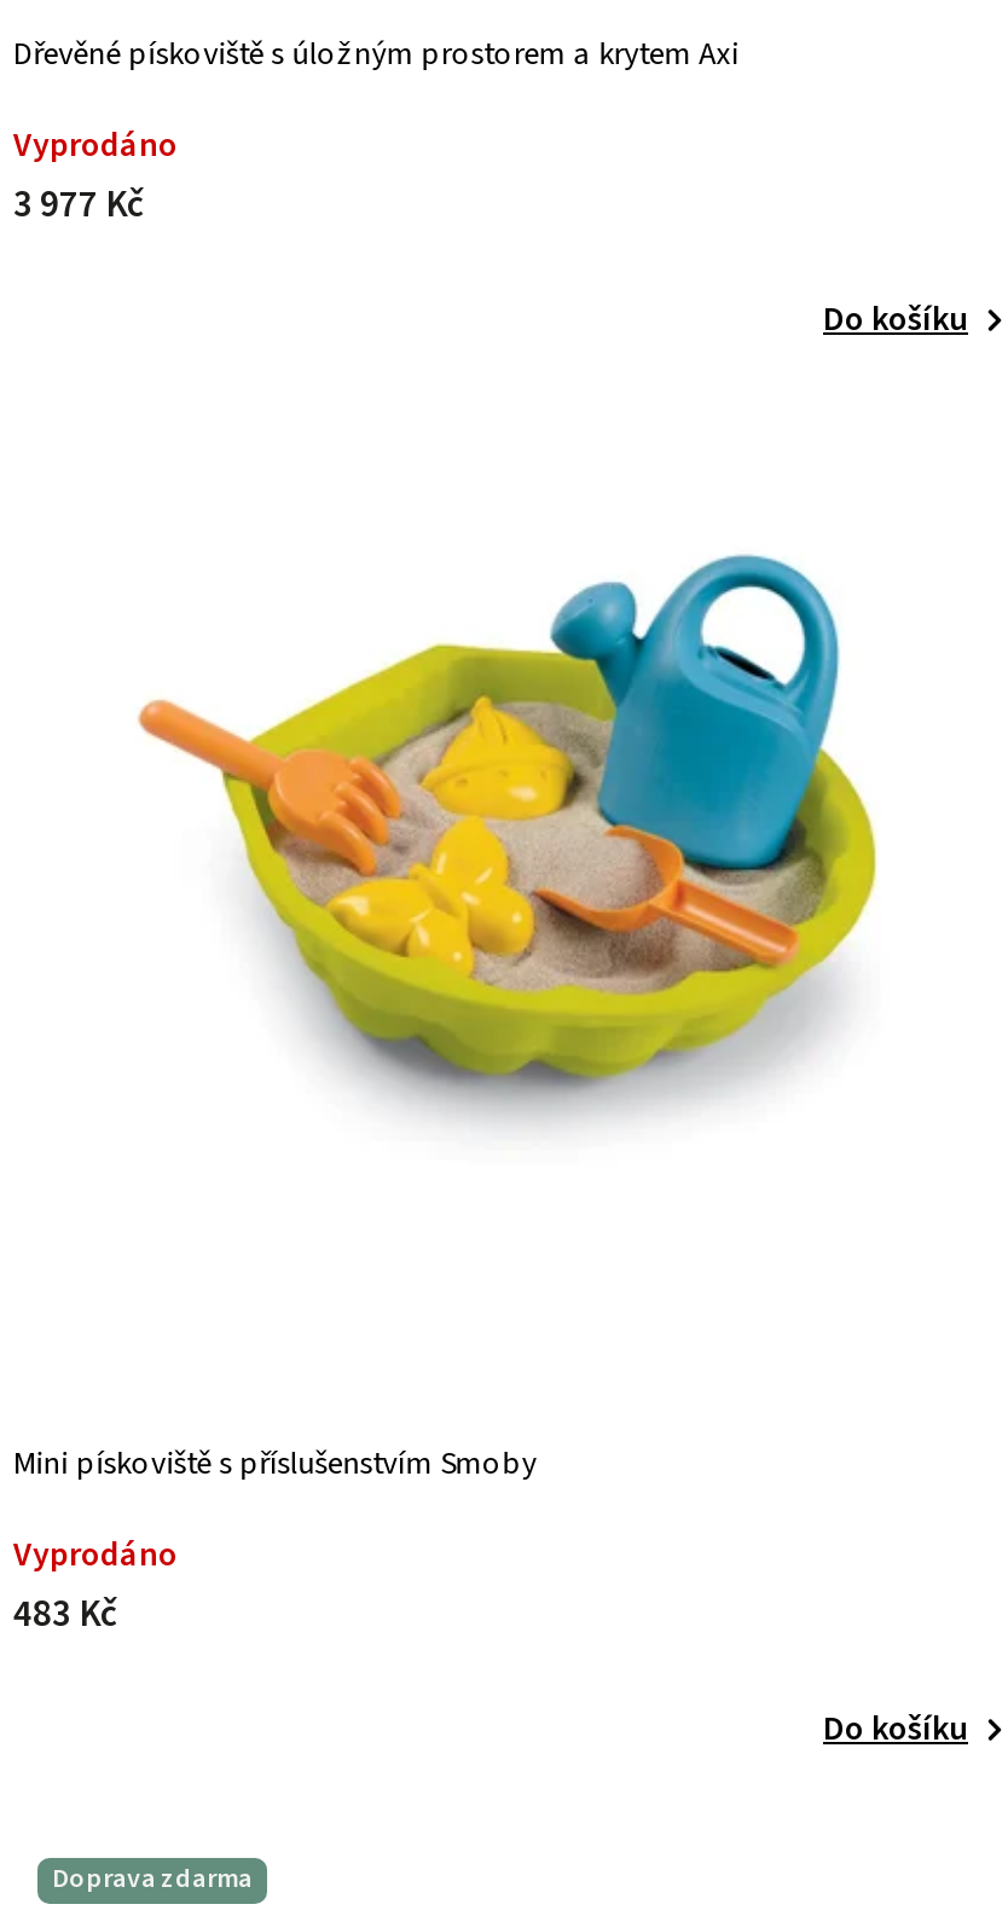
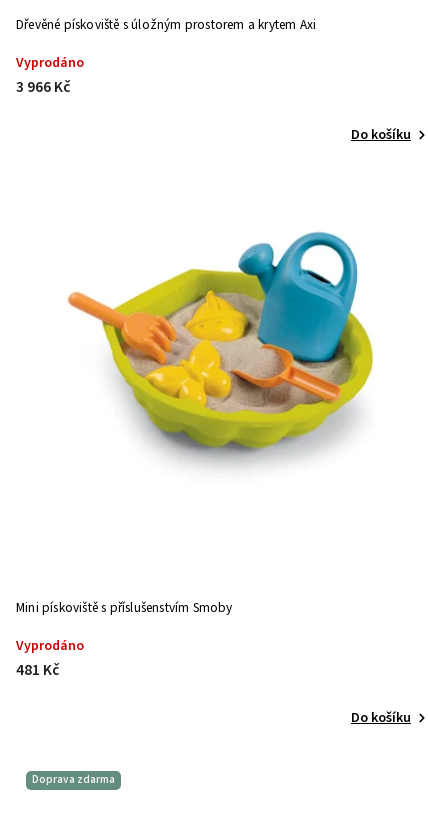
[13,179,144,232] 3 977 Kč -> [16,76,70,98] 3 966 Kč
[13,1586,117,1639] 483 Kč -> [16,659,59,681] 481 Kč

